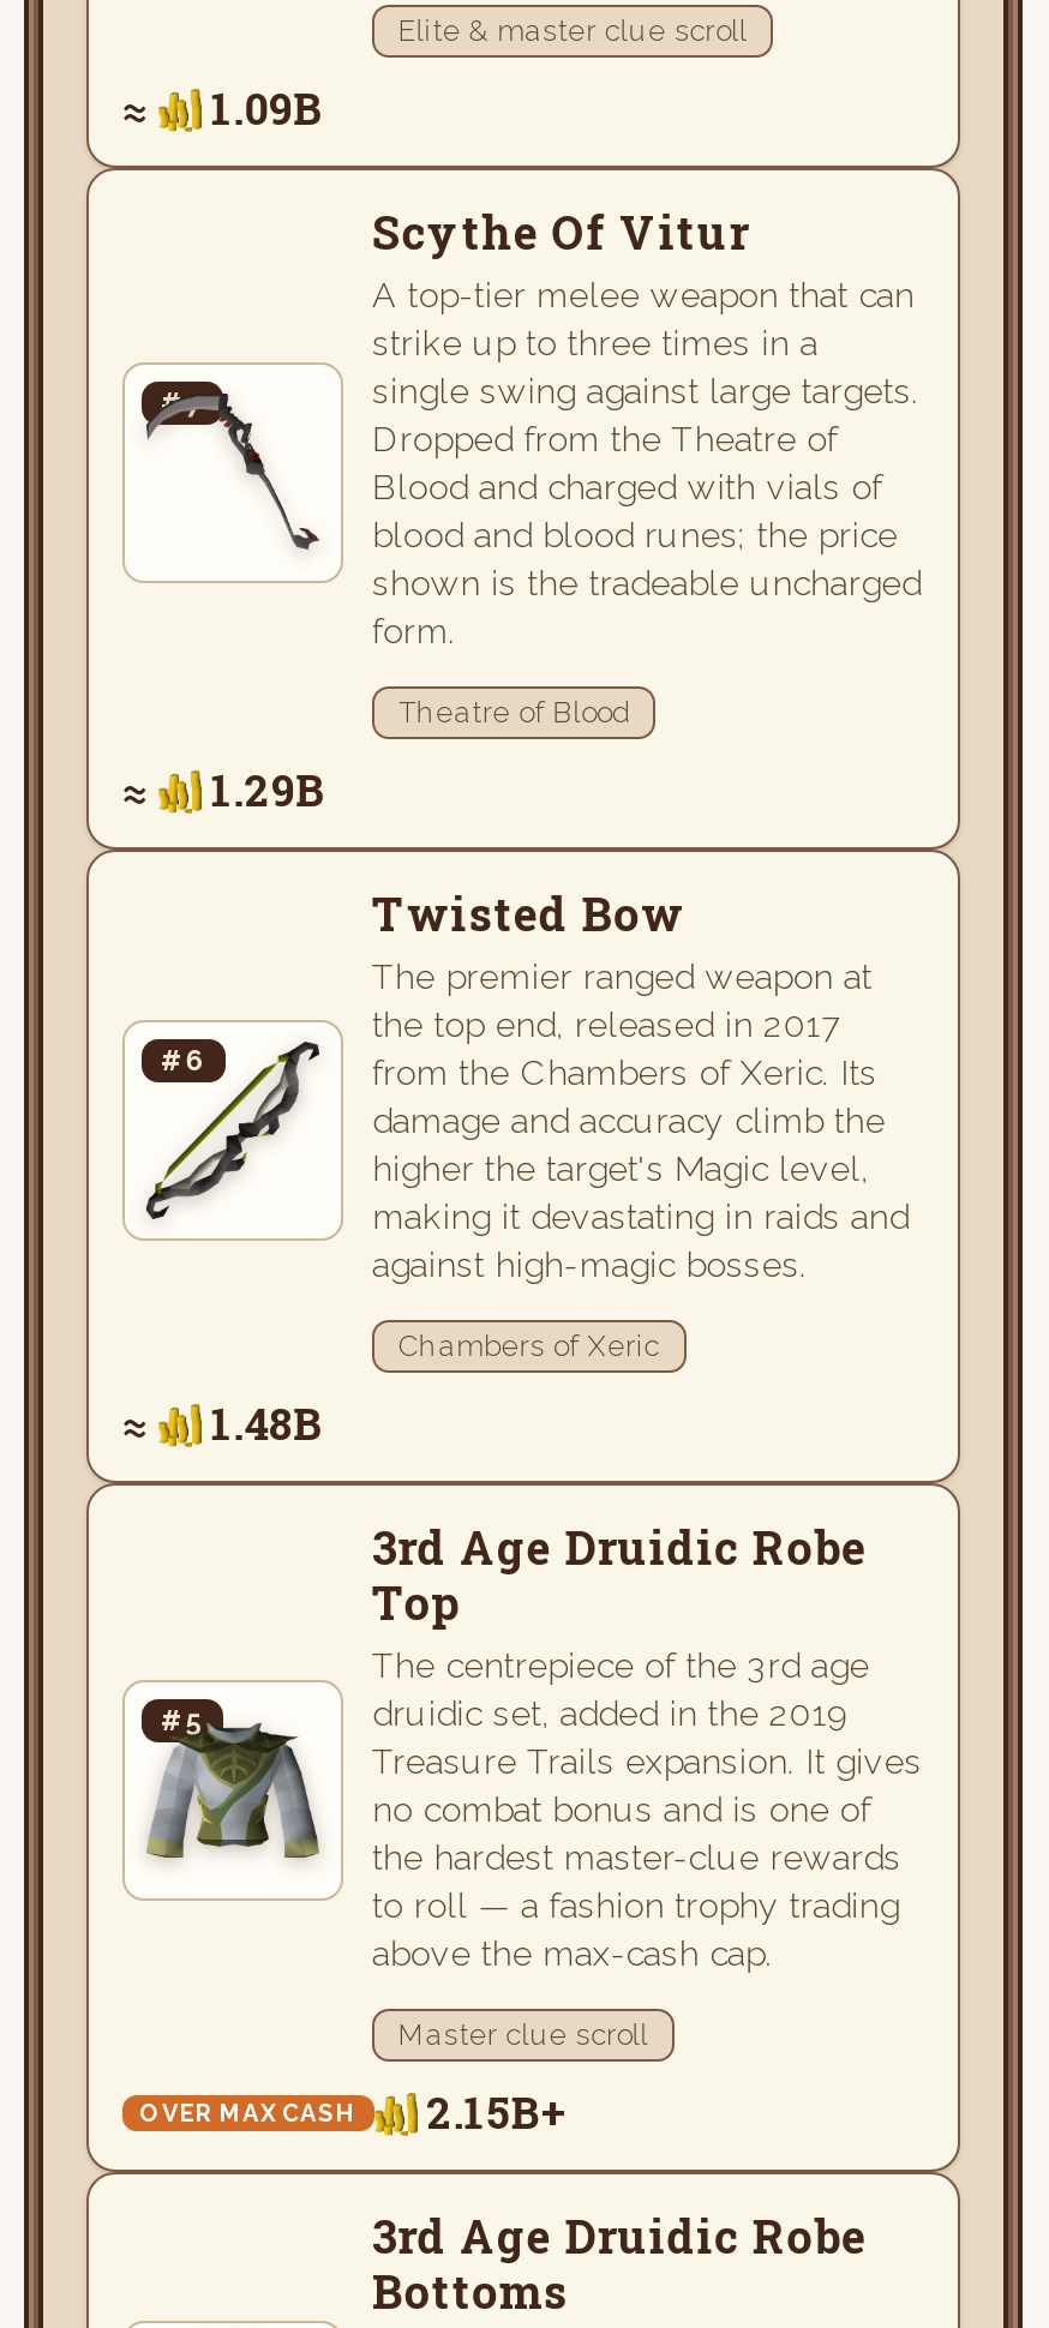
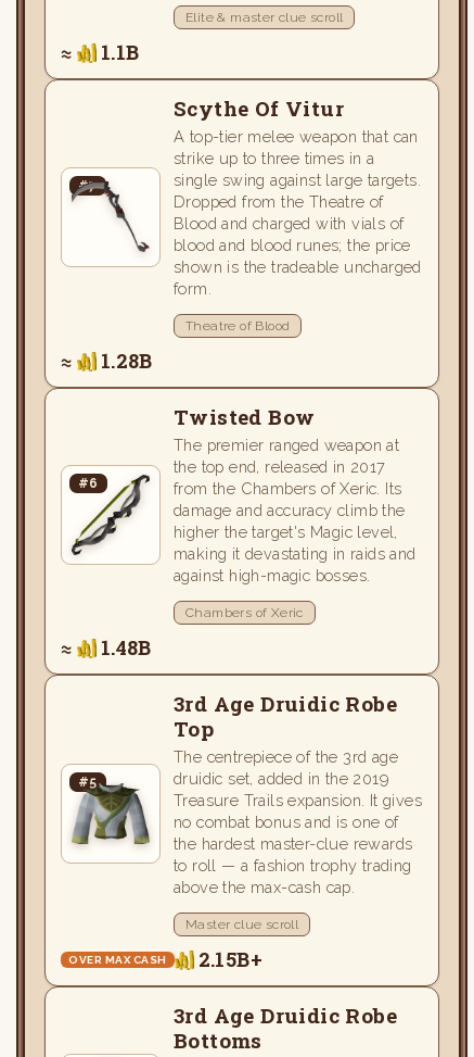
[211,79,324,137] 1.09B -> [101,39,139,65] 1.1B
[211,761,326,819] 1.29B -> [101,348,153,374] 1.28B

